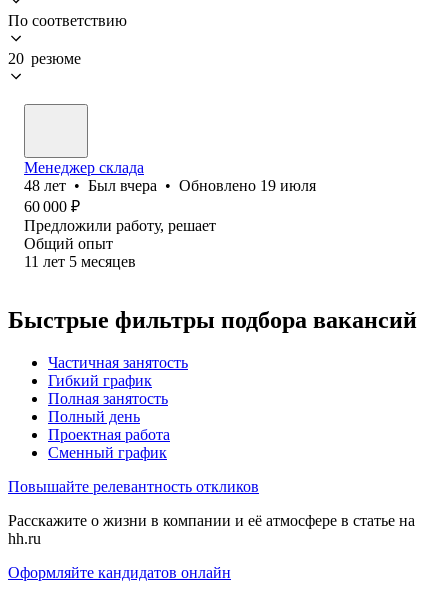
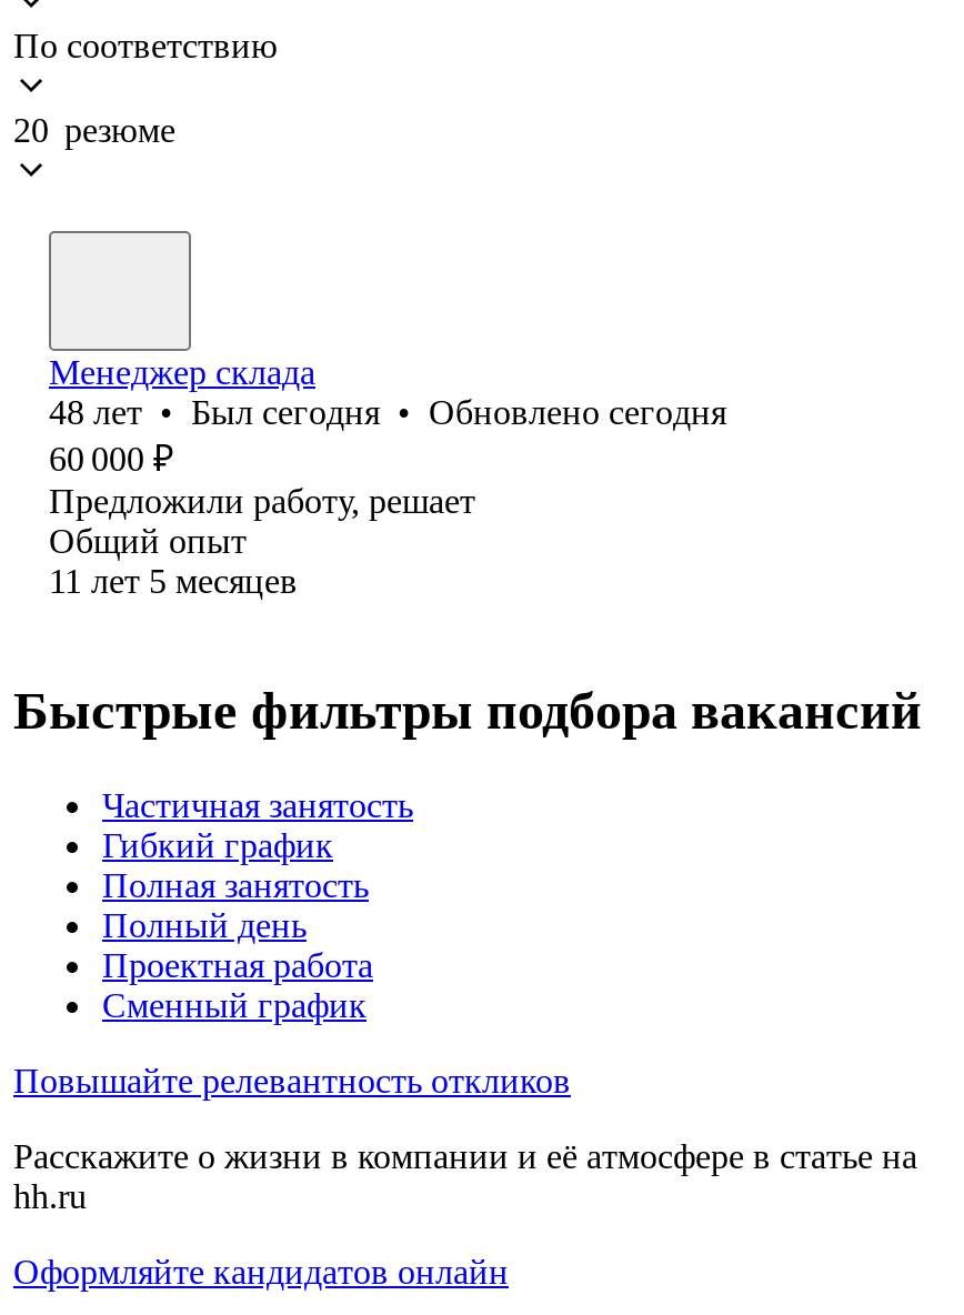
[24,177,316,194] 48 лет • Был вчера • Обновлено 19 июля -> [49,393,726,431] 48 лет • Был сегодня • Обновлено сегодня

